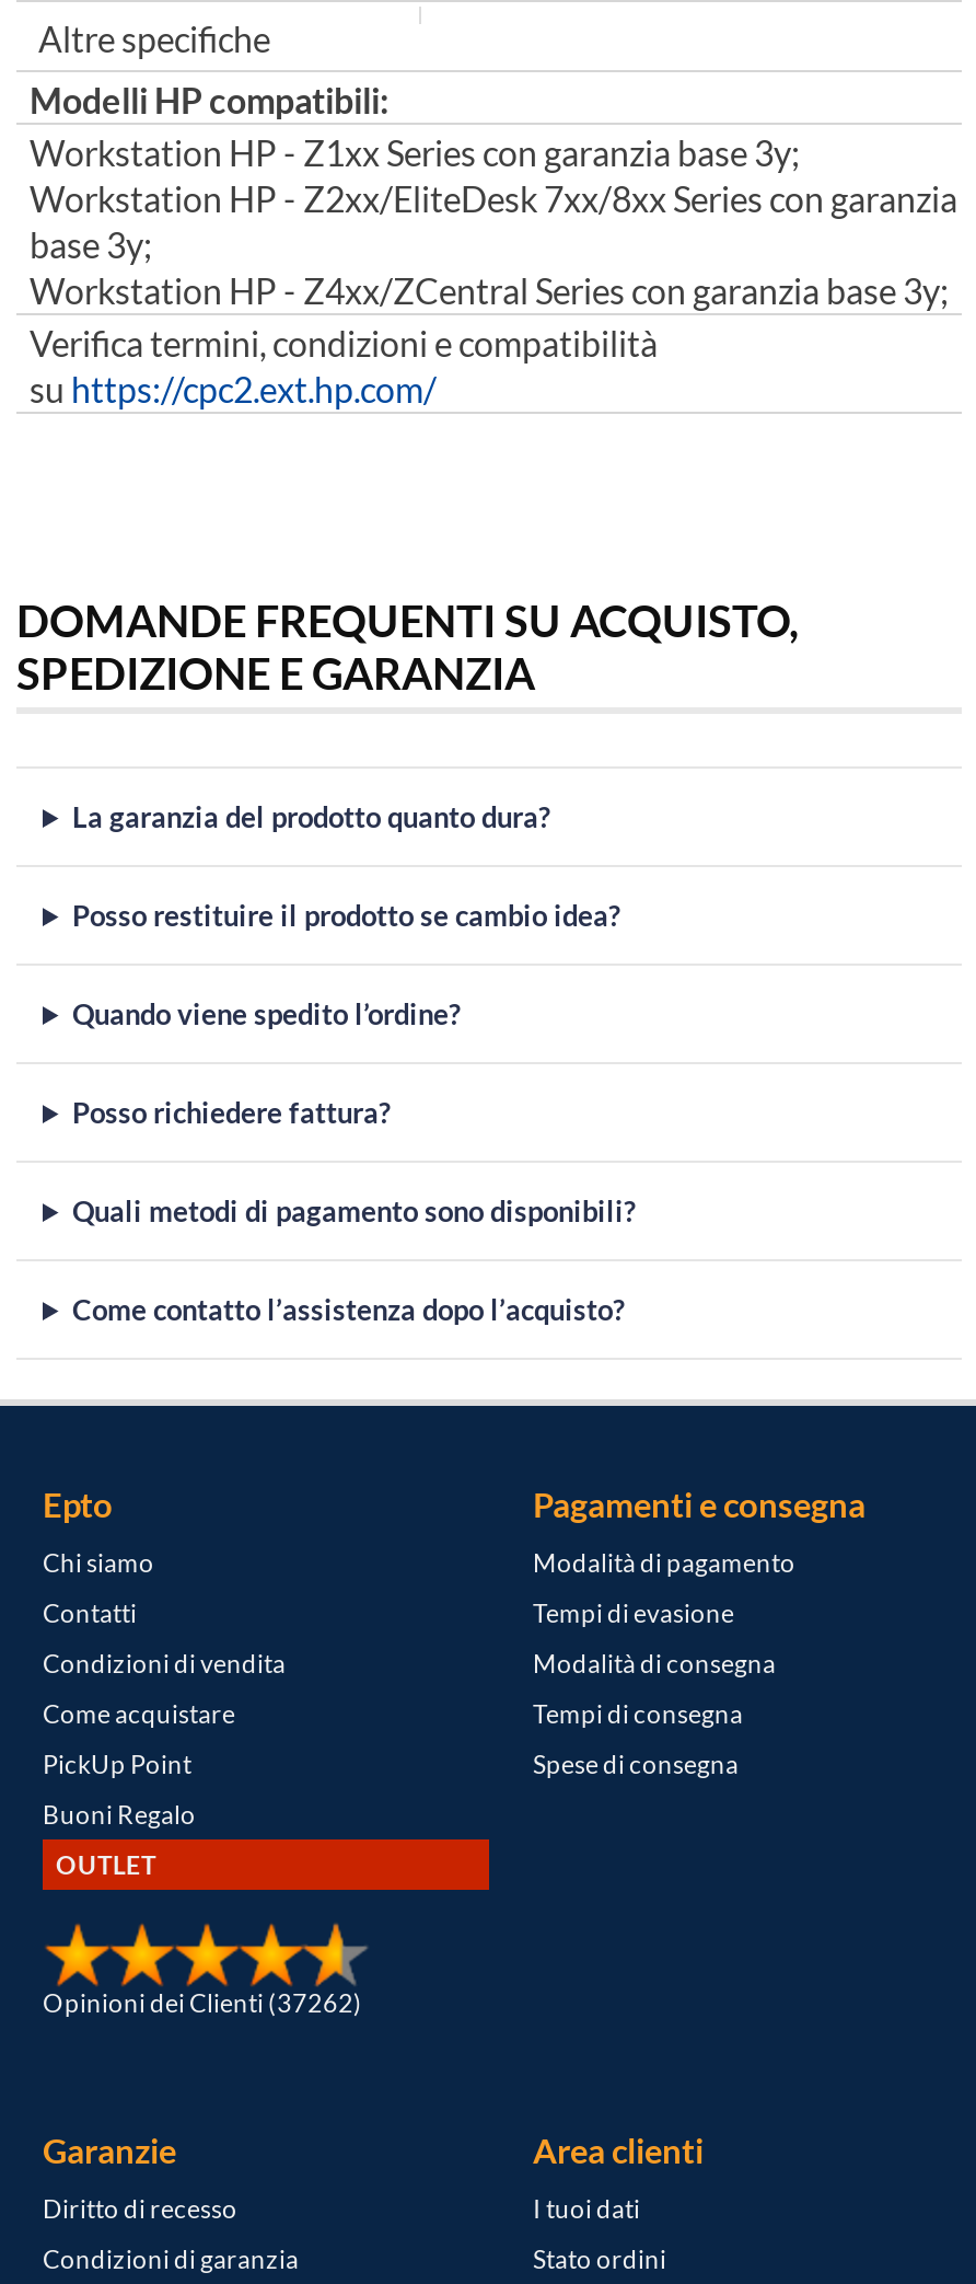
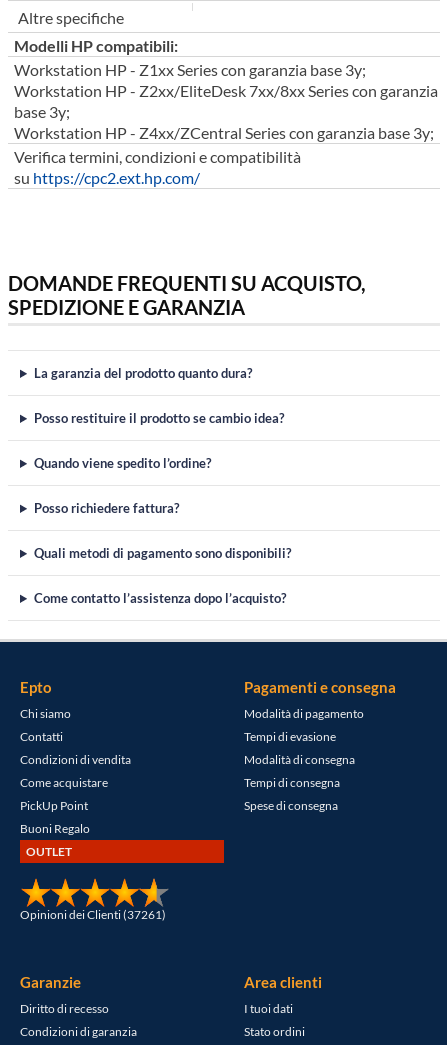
[43,1988,362,2017] Opinioni dei Clienti (37262) -> [20,908,166,921] Opinioni dei Clienti (37261)

